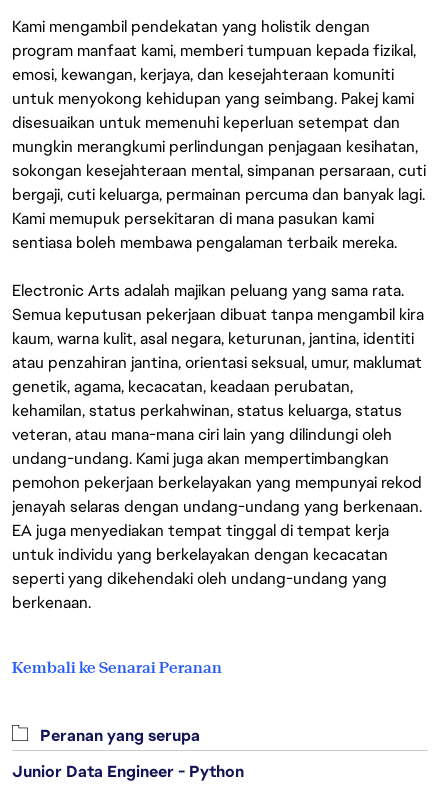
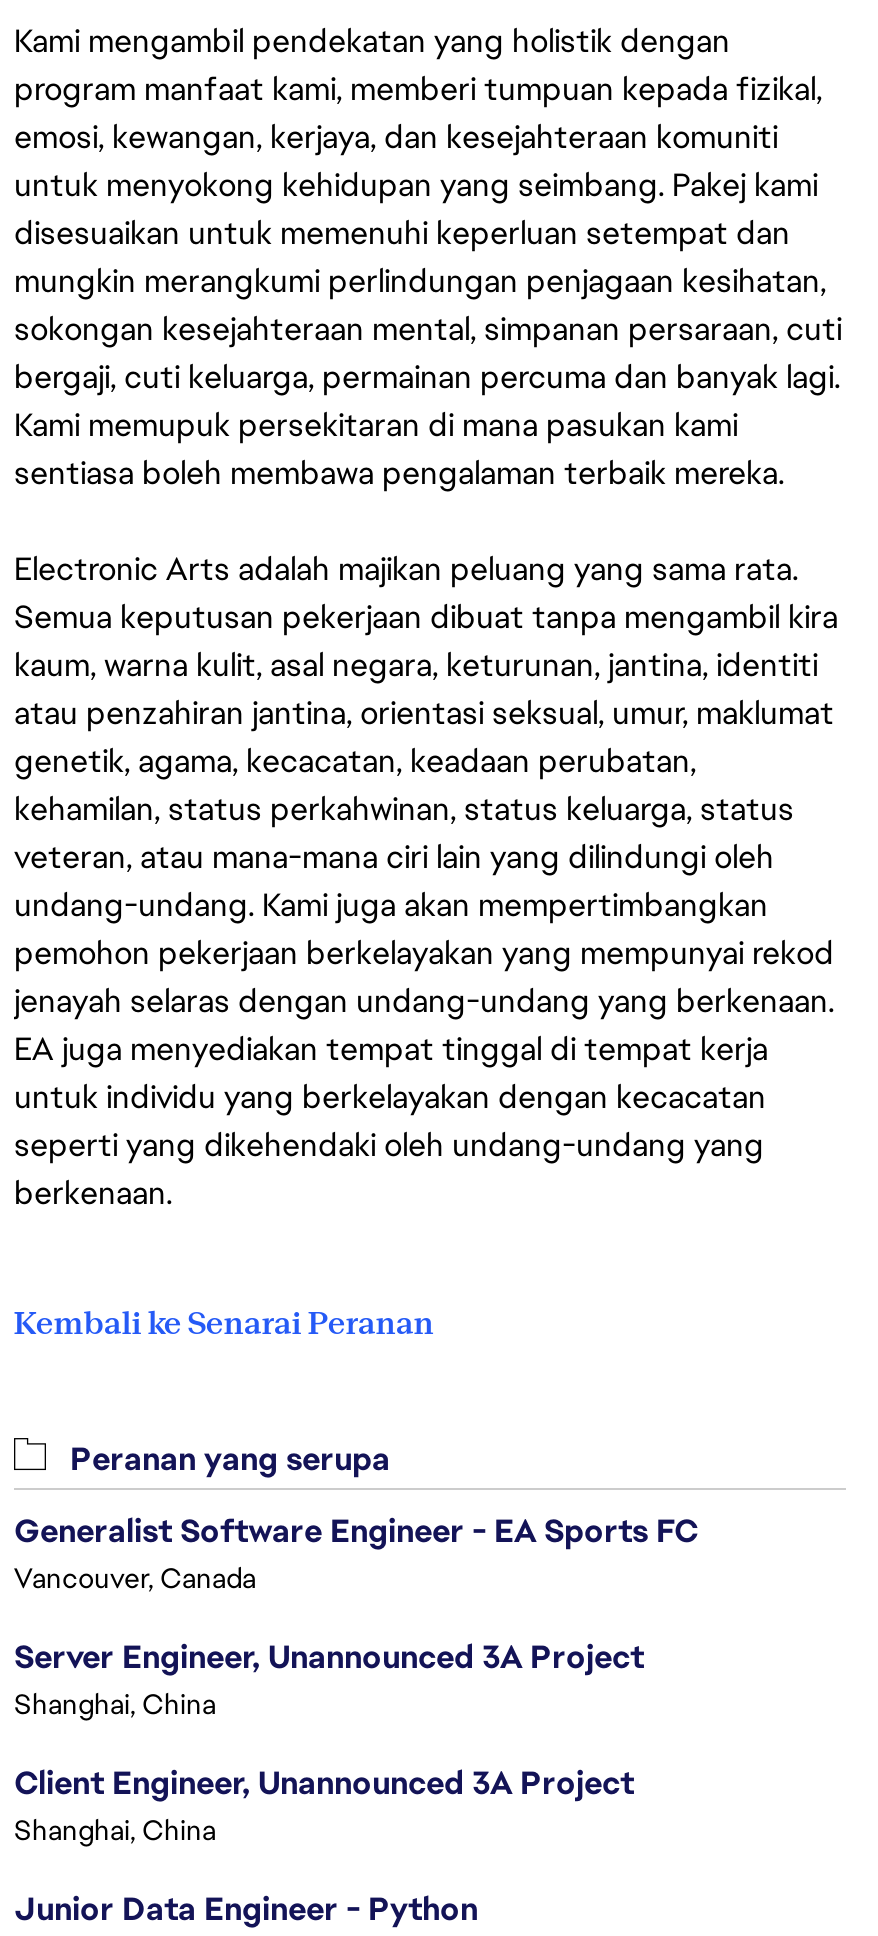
none -> [14,1510,698,1848] Generalist Software Engineer - EA Sports FC | Vancouver, Canada | Server Engineer, Unannounced 3A Project | Shanghai, China | Client Engineer, Unannounced 3A Project | Shanghai, China

